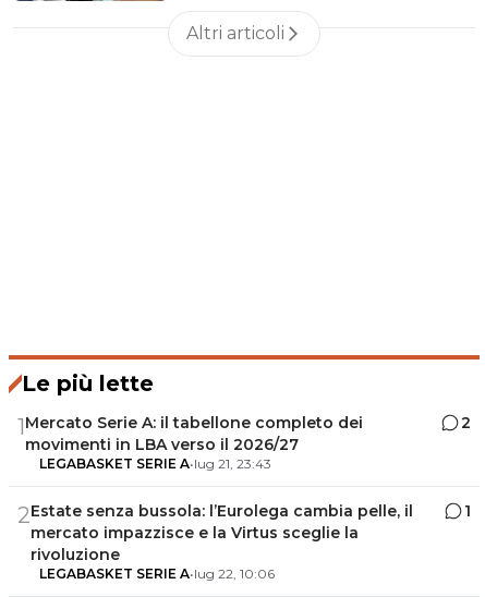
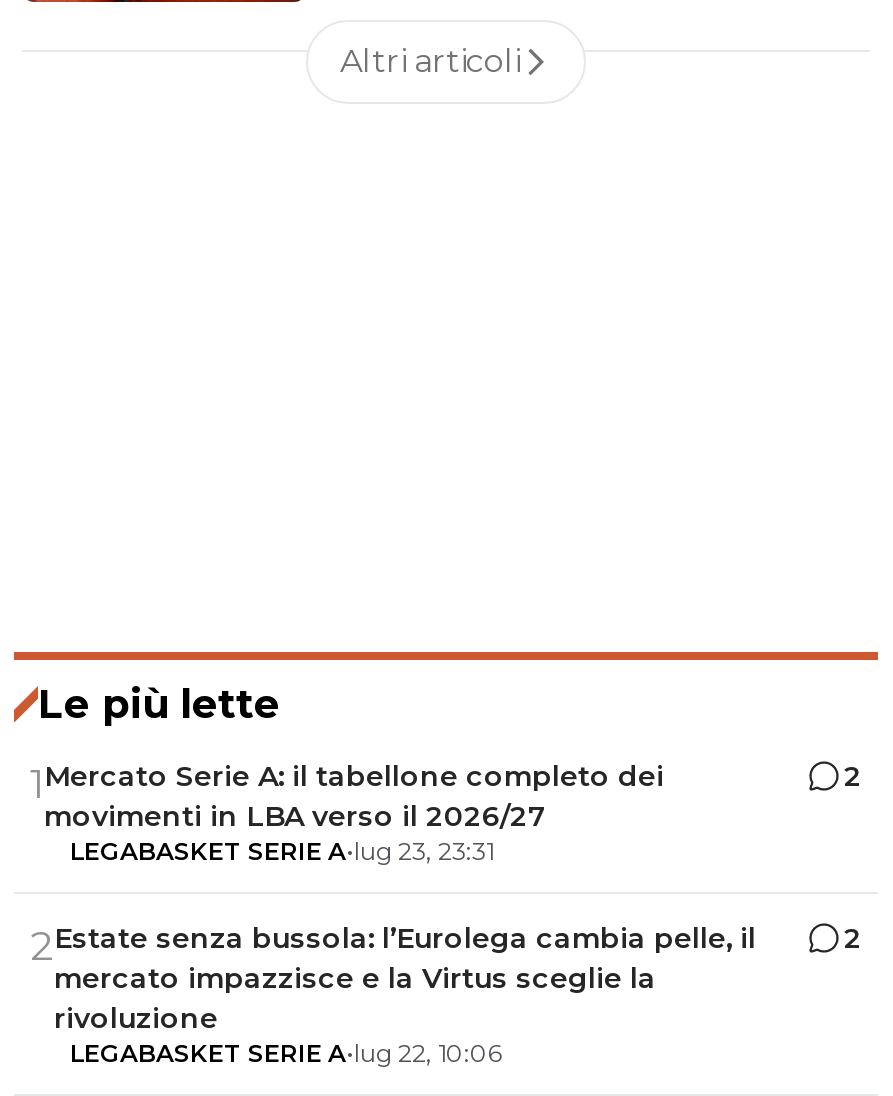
[39,456,271,472] LEGABASKET SERIE A•lug 21, 23:43 -> [70,836,494,866] LEGABASKET SERIE A•lug 23, 23:31
[464,501,471,521] 1 -> [844,920,862,956] 2

